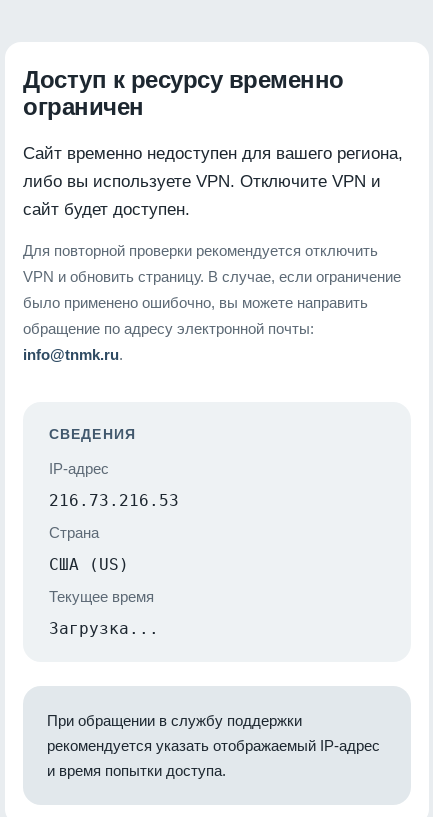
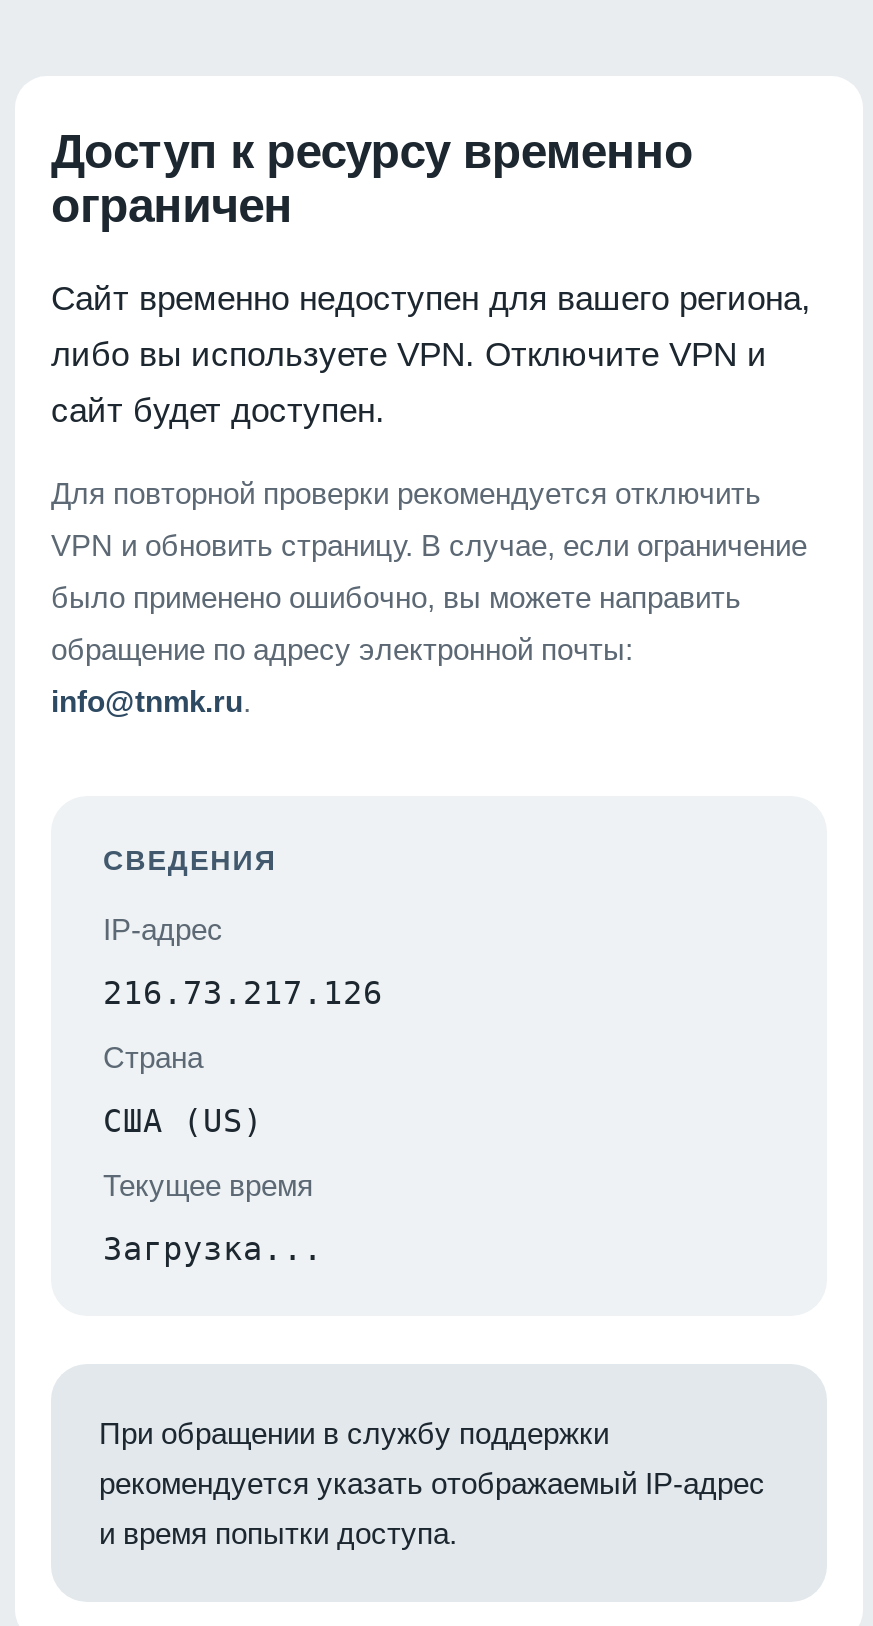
[49,490,179,509] 216.73.216.53 -> [103,973,383,1011] 216.73.217.126

